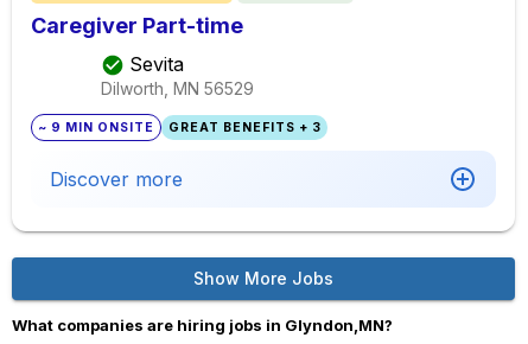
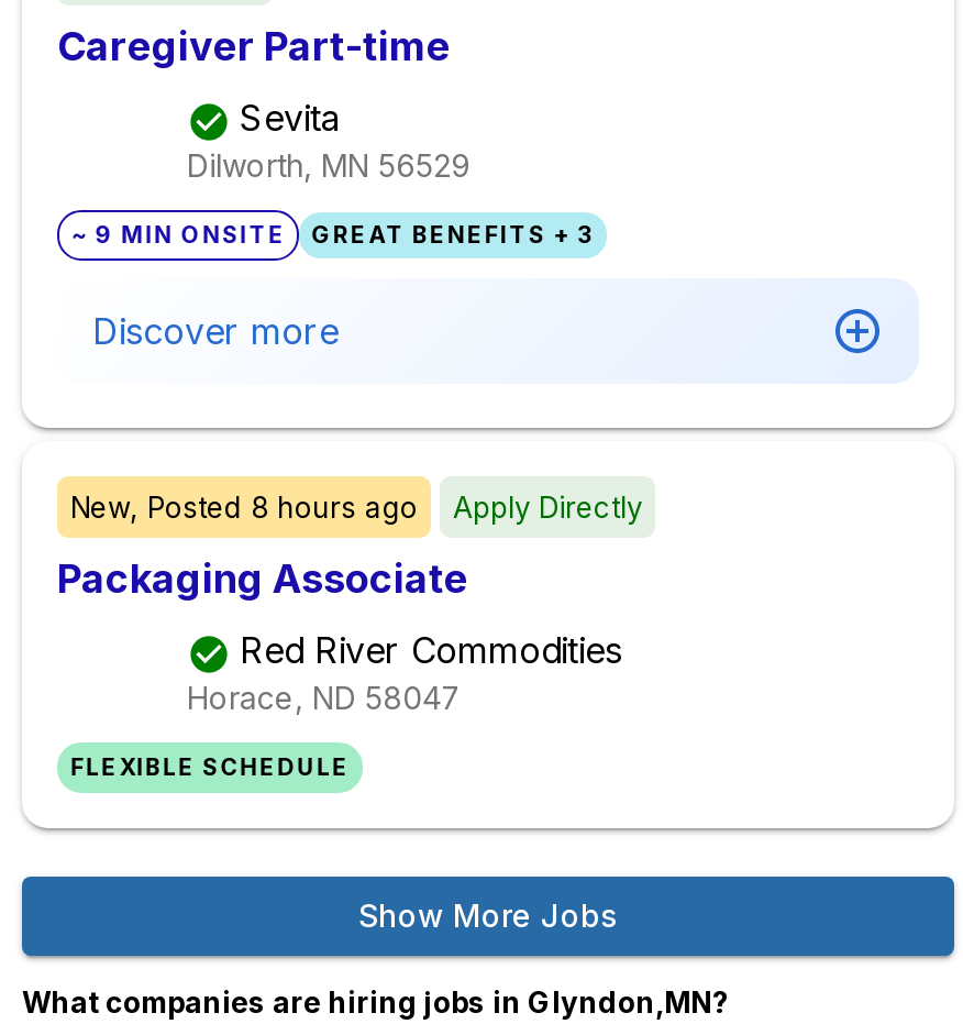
none -> [57,490,642,782] New, Posted 8 hours ago | Apply Directly | Packaging Associate | Red River Commodities | Horace, ND 58047 | FLEXIBLE SCHEDULE

